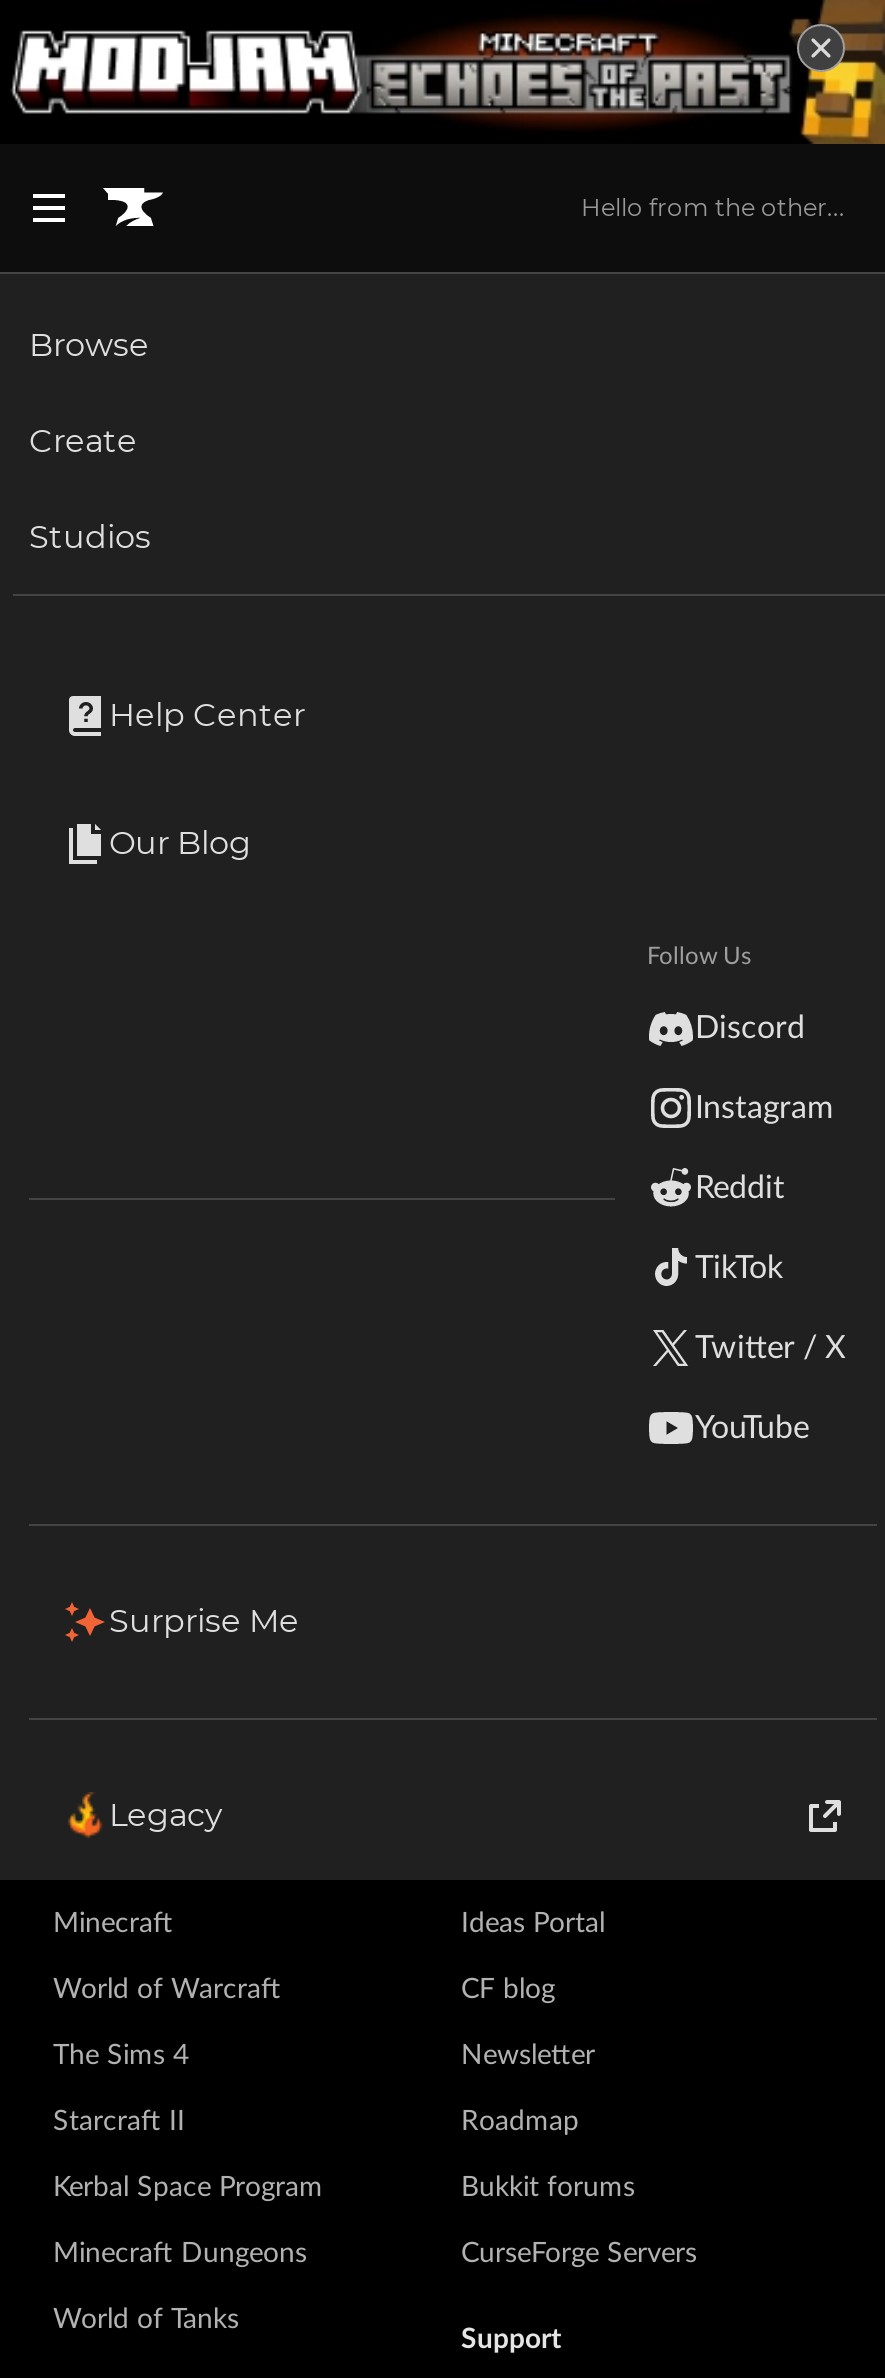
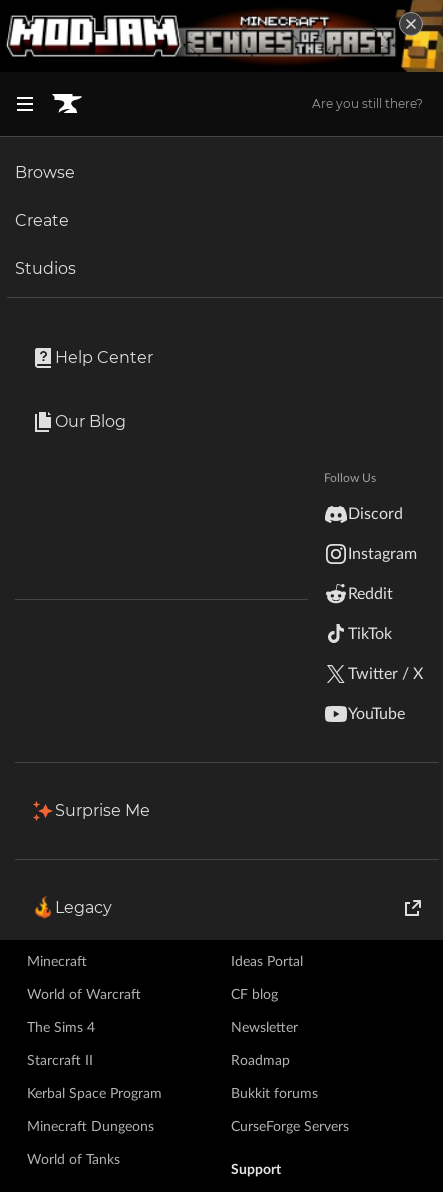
[581,191,845,221] Hello from the other... -> [312,96,423,111] Are you still there?

